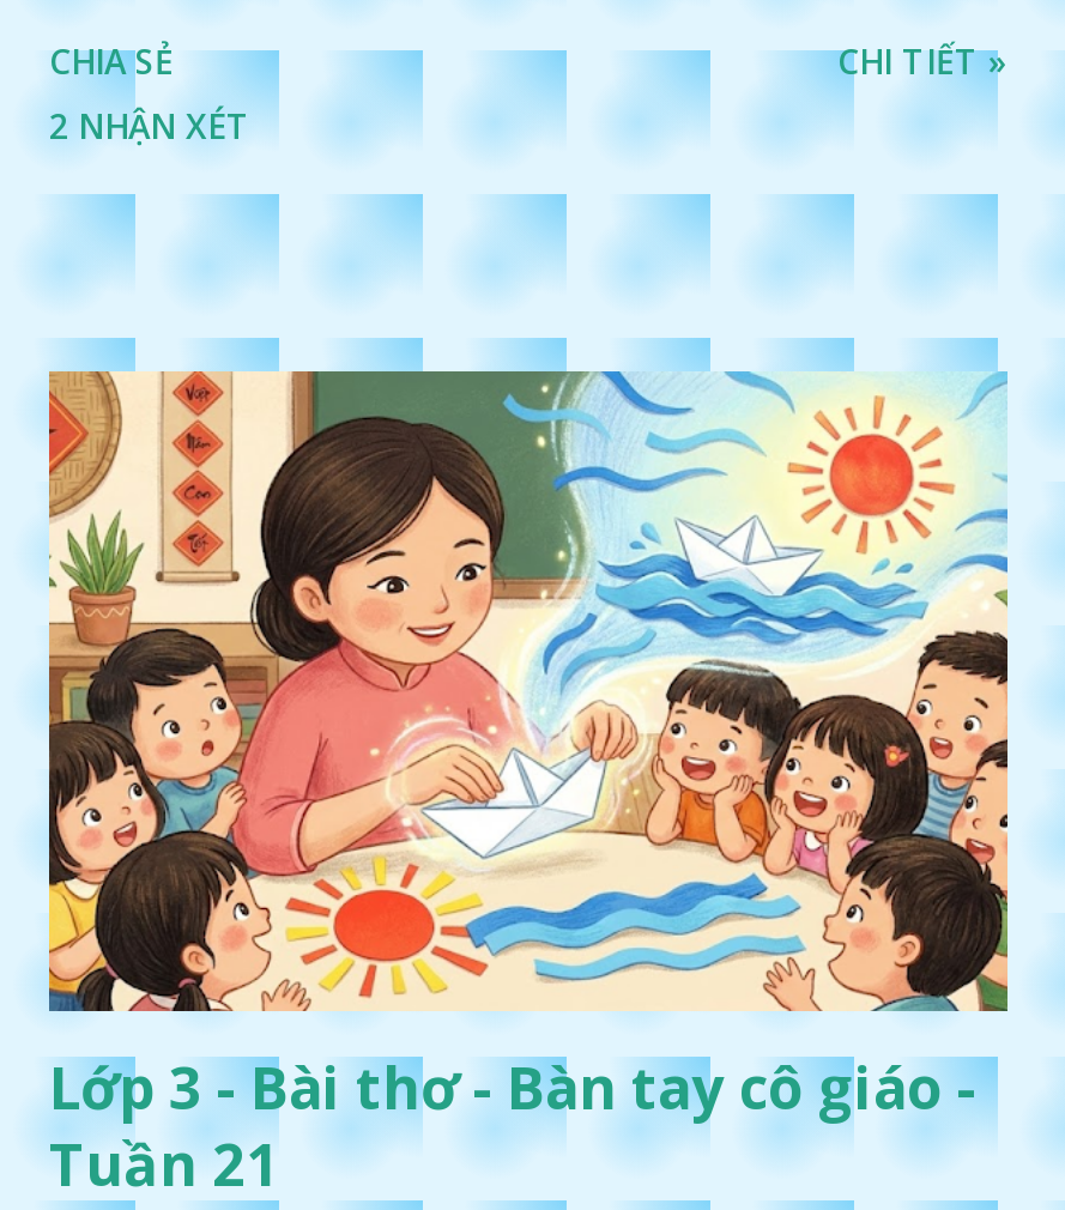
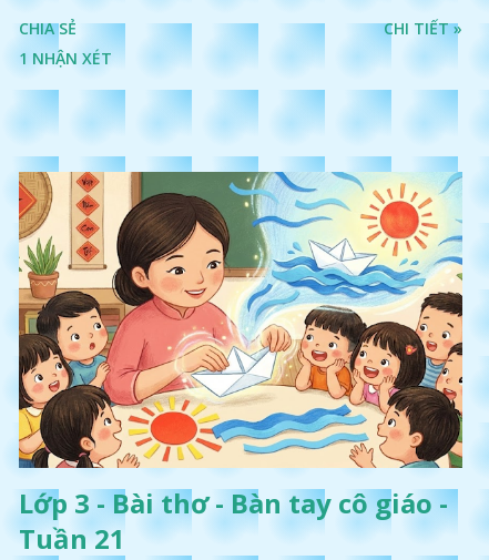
[49,104,250,149] 2 NHẬN XÉT -> [19,48,112,69] 1 NHẬN XÉT

